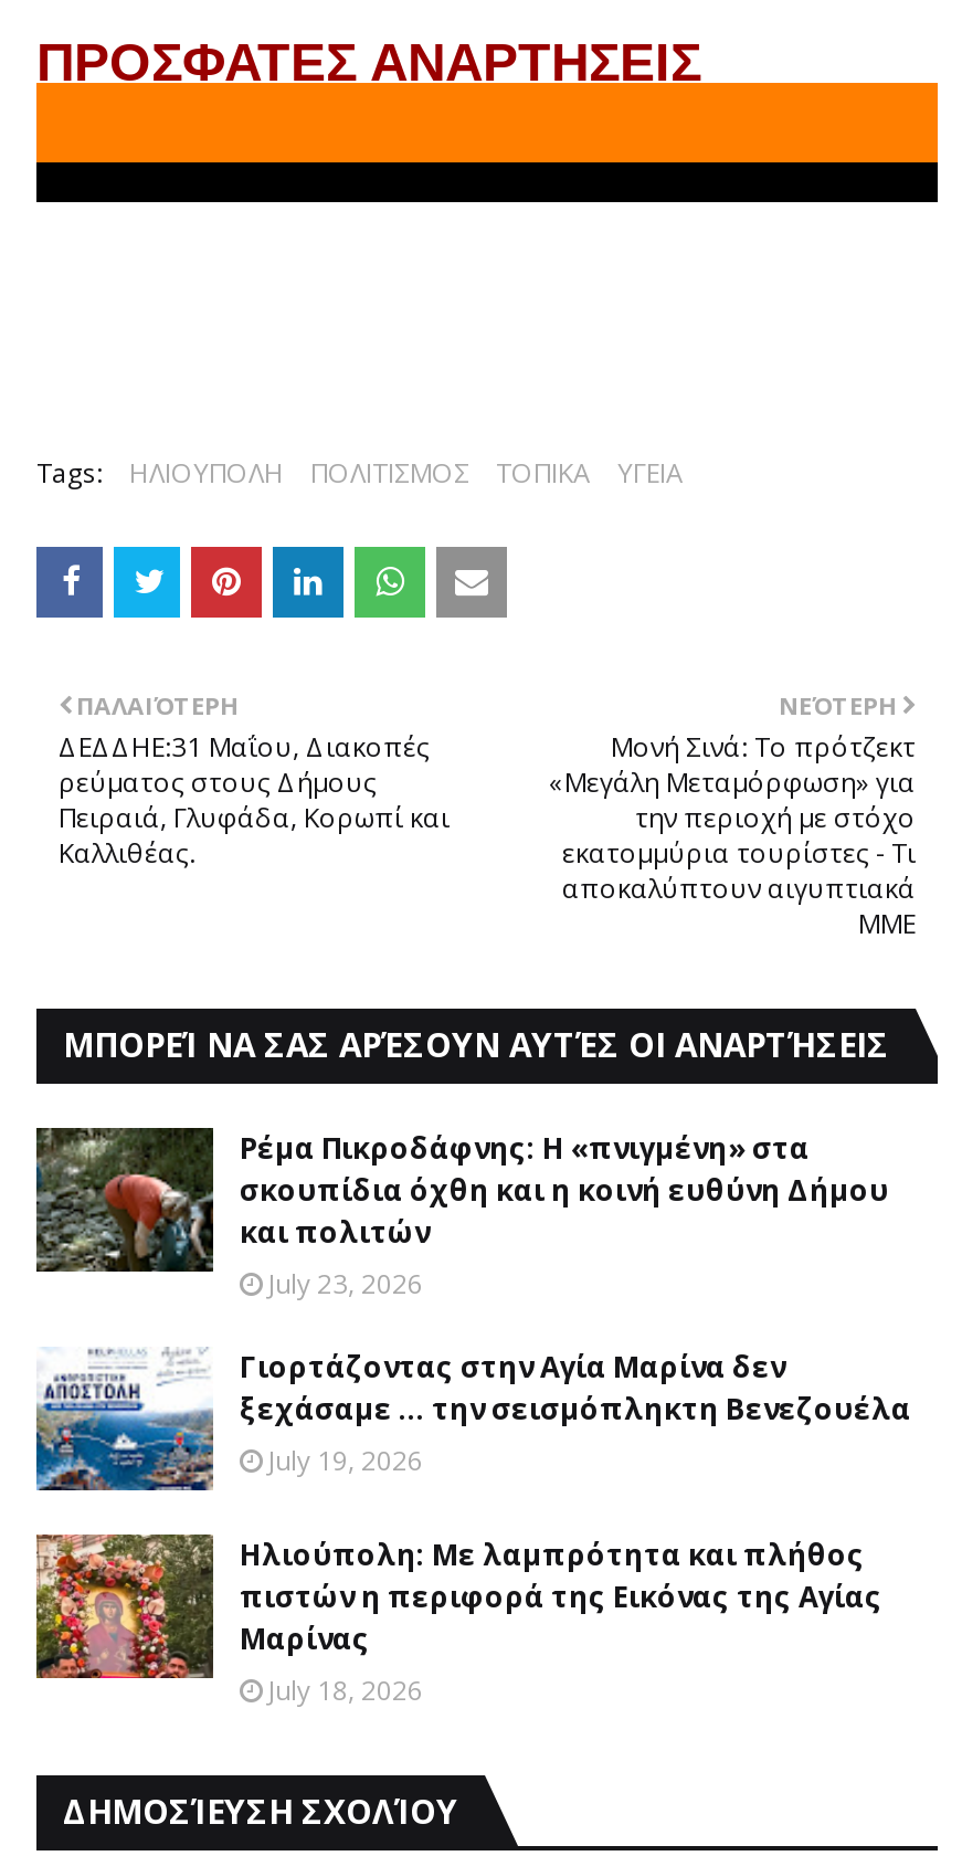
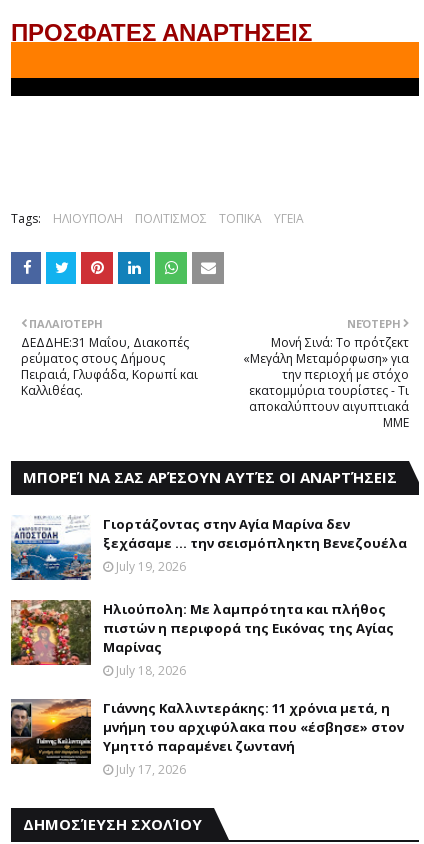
[34,1126,889,1301] [image] | Ρέμα Πικροδάφνης: Η «πνιγμένη» στα | σκουπίδια όχθη και η κοινή ευθύνη Δήμου | και πολιτών | July 23, 2026 -> none
moved [32,1344,911,1708] -> [9,514,407,678]: [image] | Γιορτάζοντας στην Aγία Mαρίνα δεν | ξεχάσαμε ... την σεισμόπληκτη Bενεζουέλα | July 19, 2026 | Hλιούπολη: Mε λαμπρότητα και πλήθος | πιστών η περιφορά της Eικόνας της Aγίας | Mαρίνας | July 18, 2026
none -> [10,698,404,777] [image] | Γιάννης Καλλιντεράκης: 11 χρόνια μετά, η | μνήμη του αρχιφύλακα που «έσβησε» στον | Υμηττό παραμένει ζωντανή | July 17, 2026

